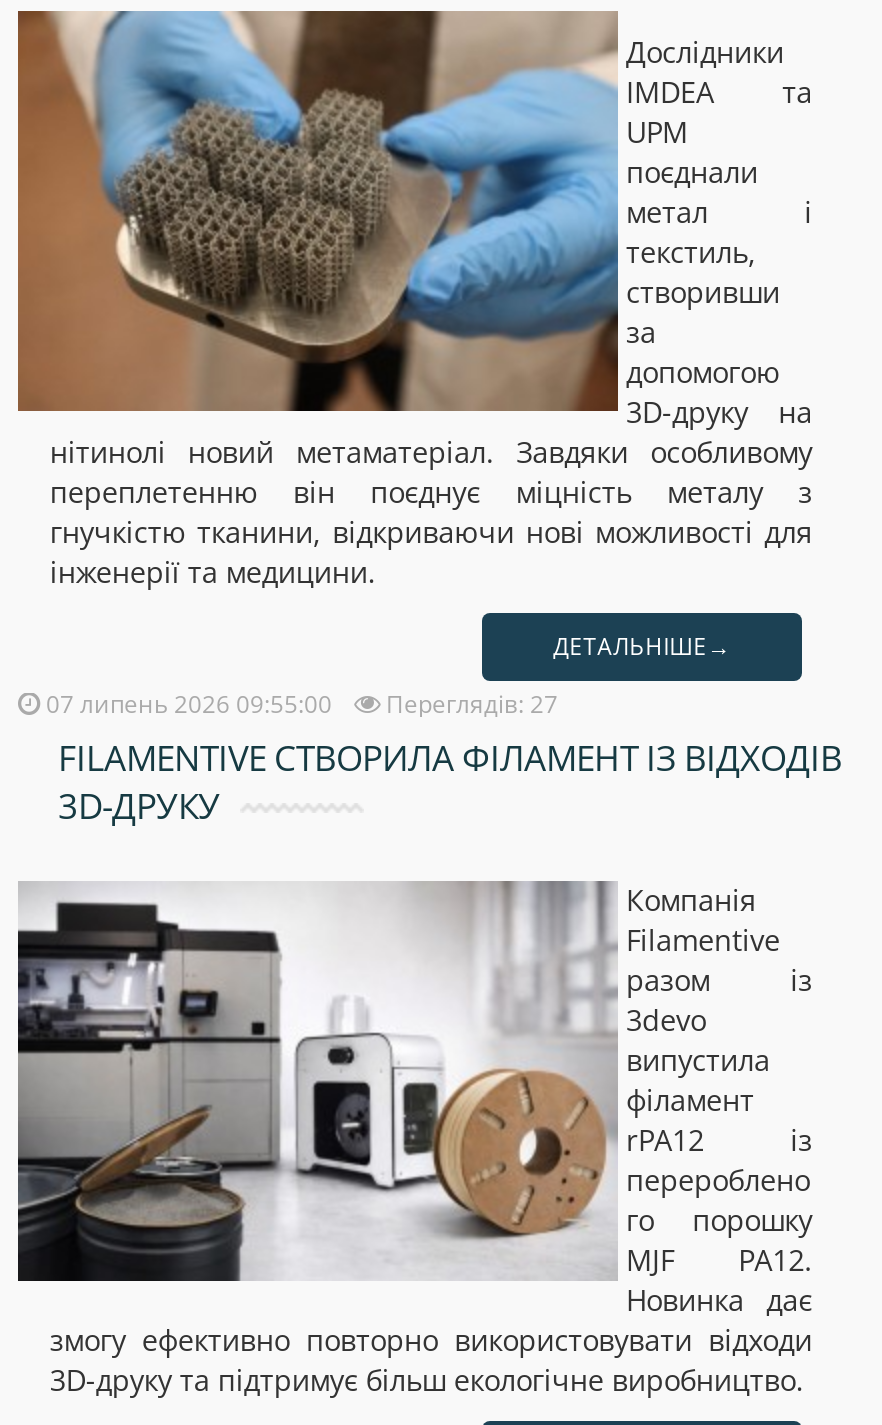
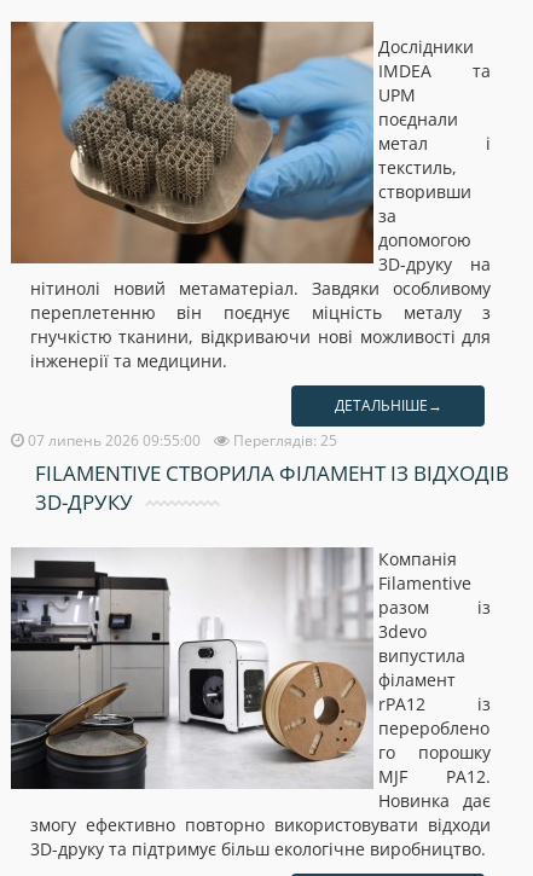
[46,687,558,721] 07 липень 2026 09:55:00 Переглядів: 27 -> [28,430,337,451] 07 липень 2026 09:55:00 Переглядів: 25

